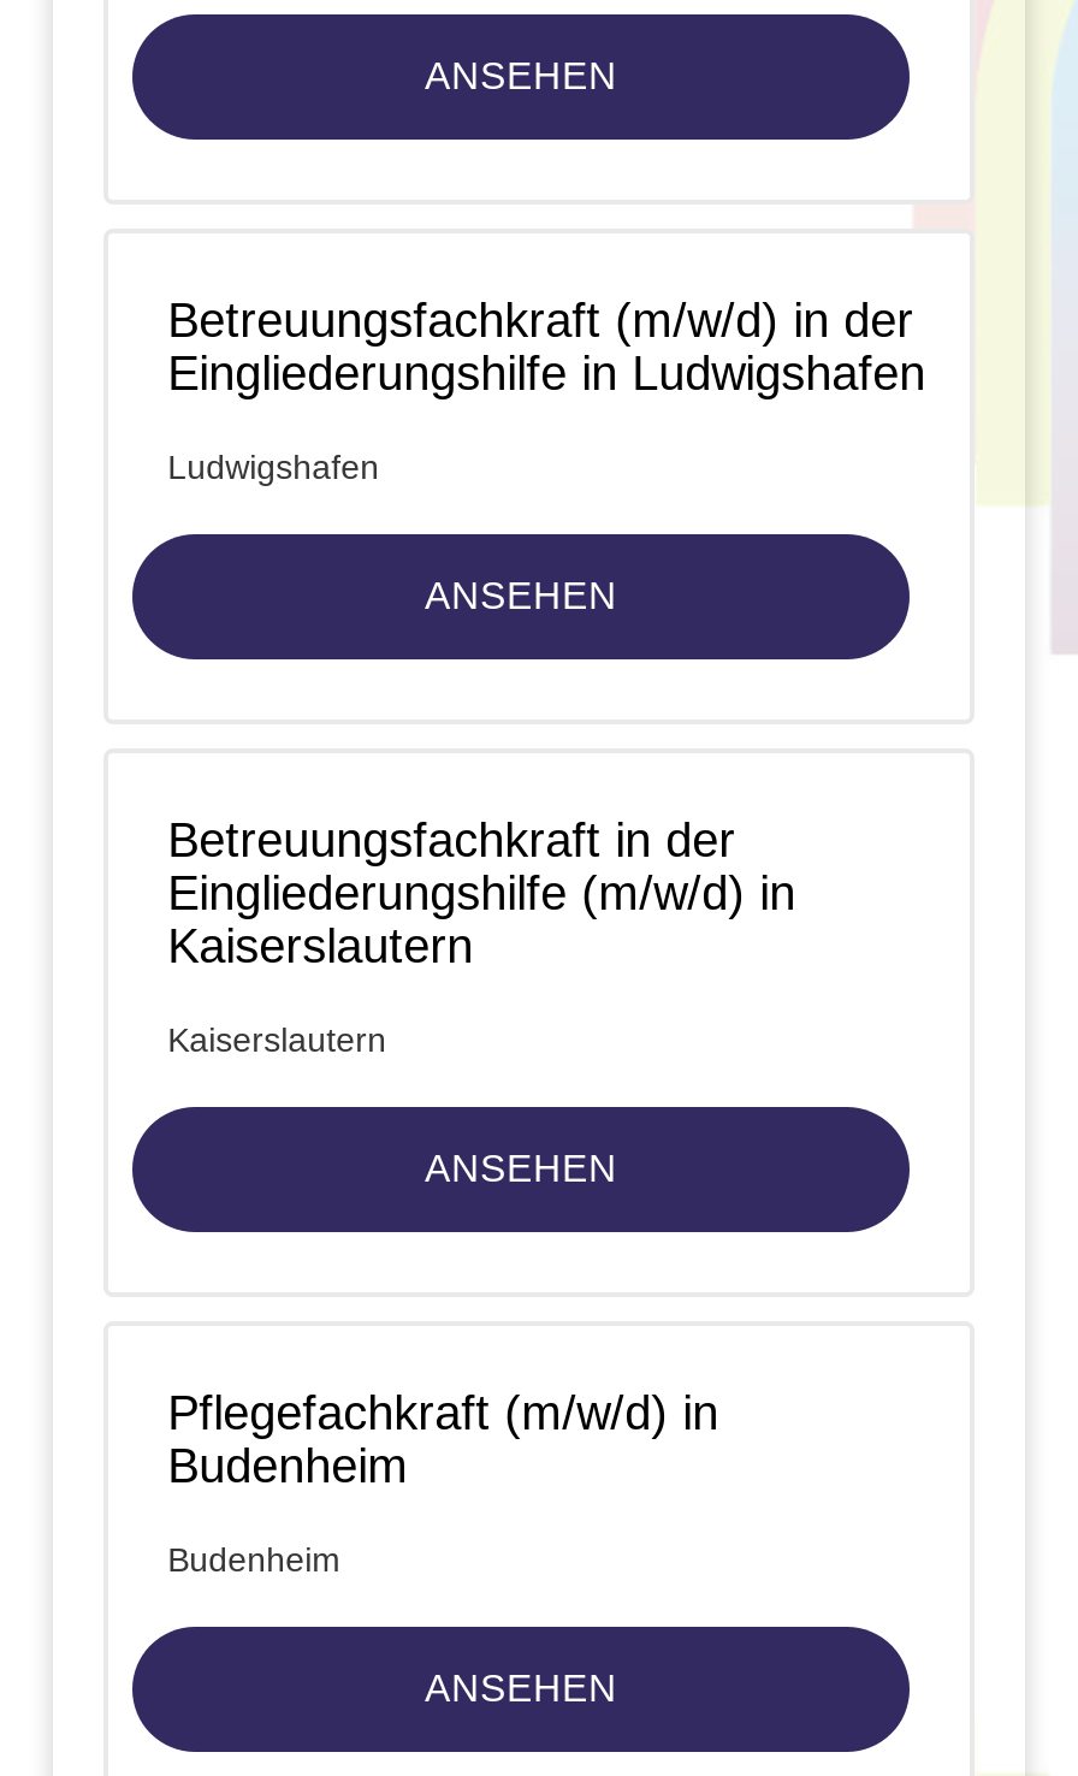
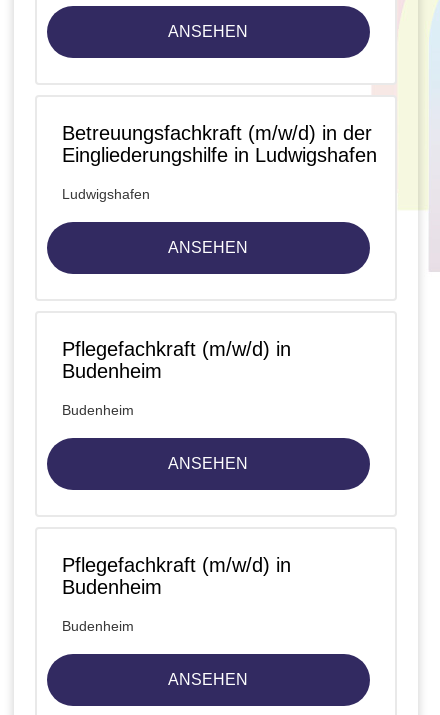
[167,813,796,972] Betreuungsfachkraft in der | Eingliederungshilfe (m/w/d) in | Kaiserslautern -> [62,338,291,382] Pflegefachkraft (m/w/d) in | Budenheim
[167,1020,386,1059] Kaiserslautern -> [62,402,134,418] Budenheim

